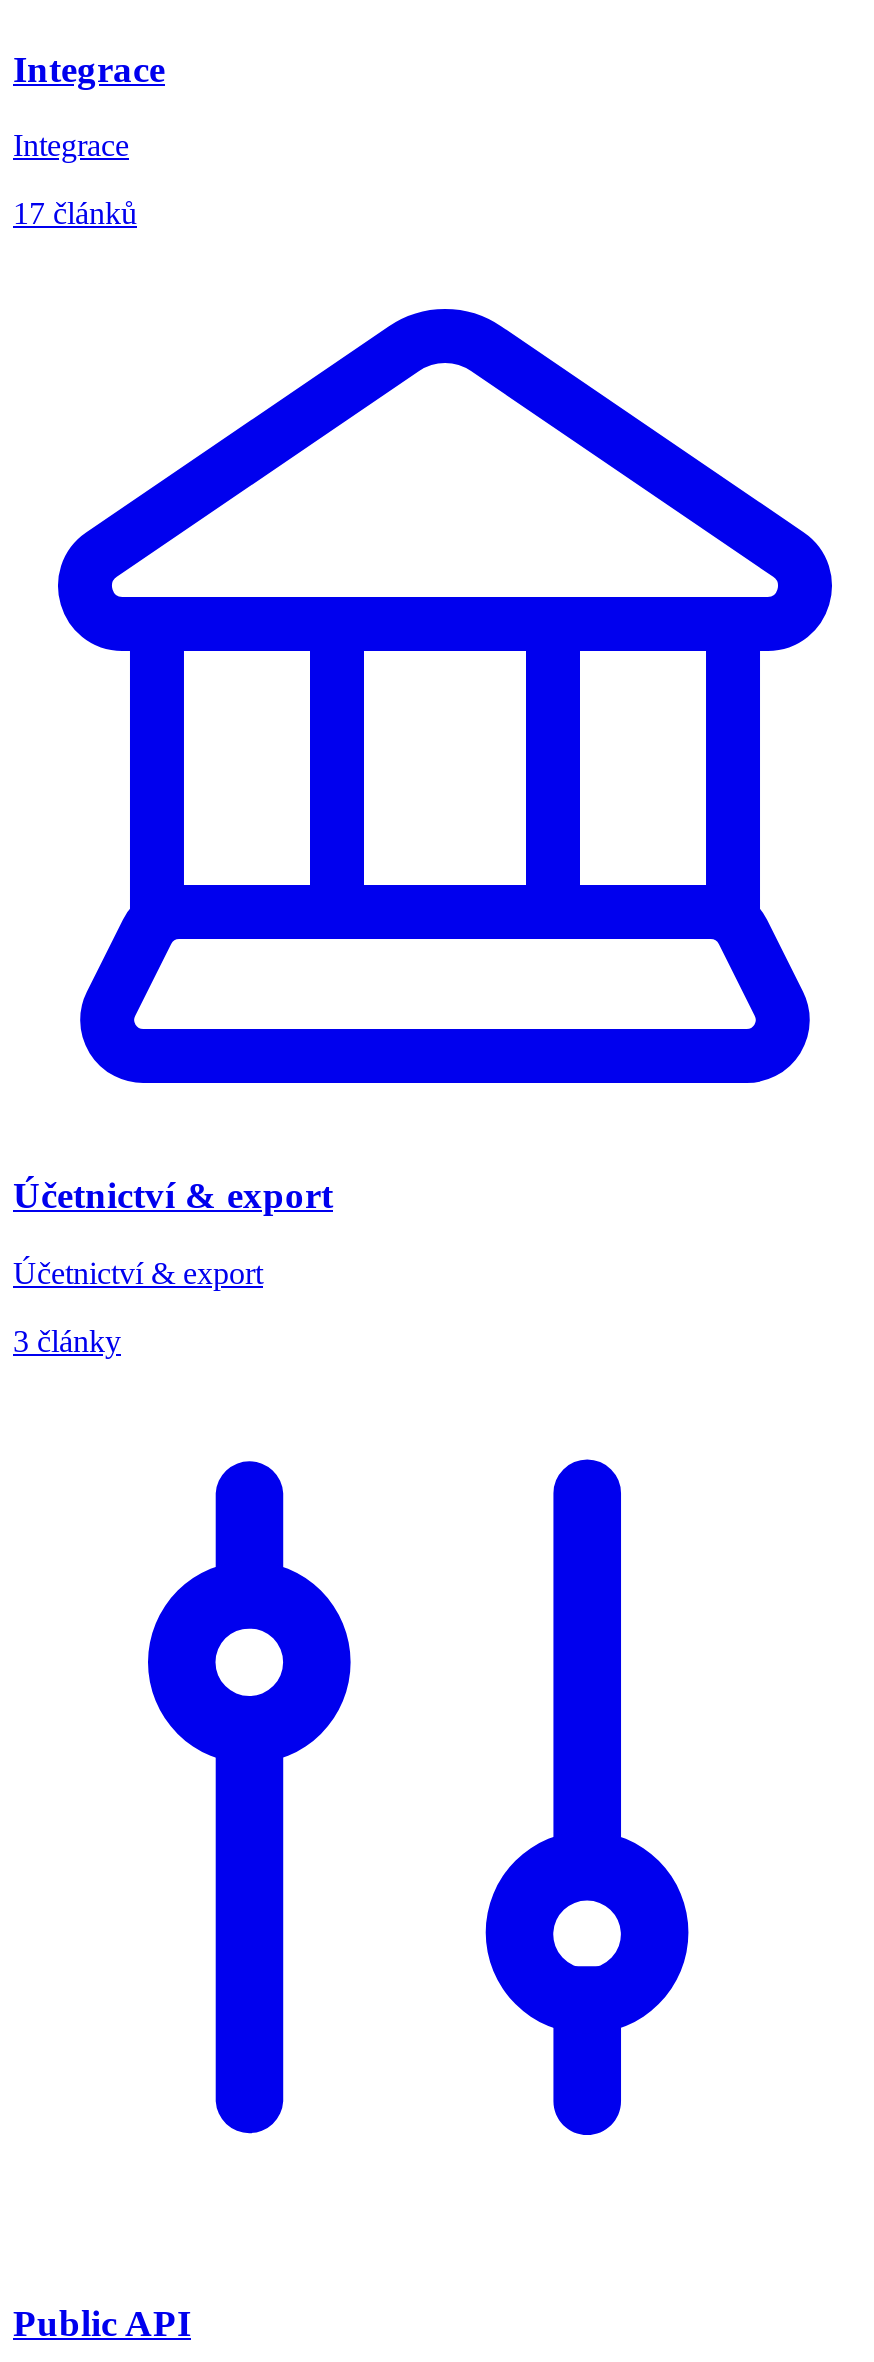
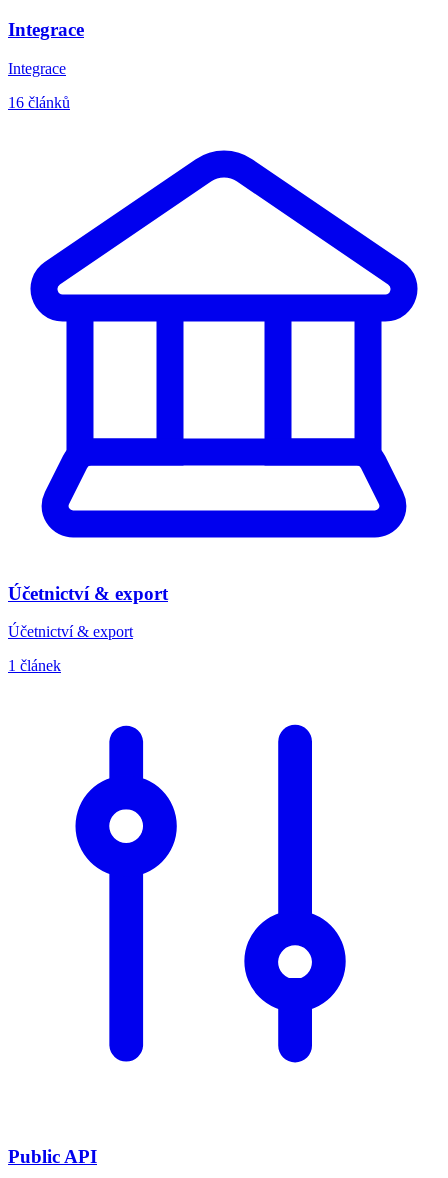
[13,197,137,231] 17 článků -> [8,94,70,111] 16 článků
[13,1324,121,1358] 3 články -> [8,657,61,674] 1 článek

